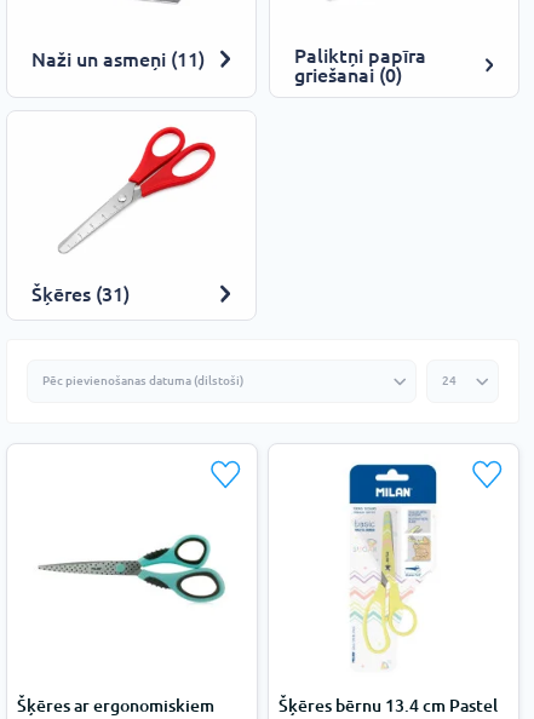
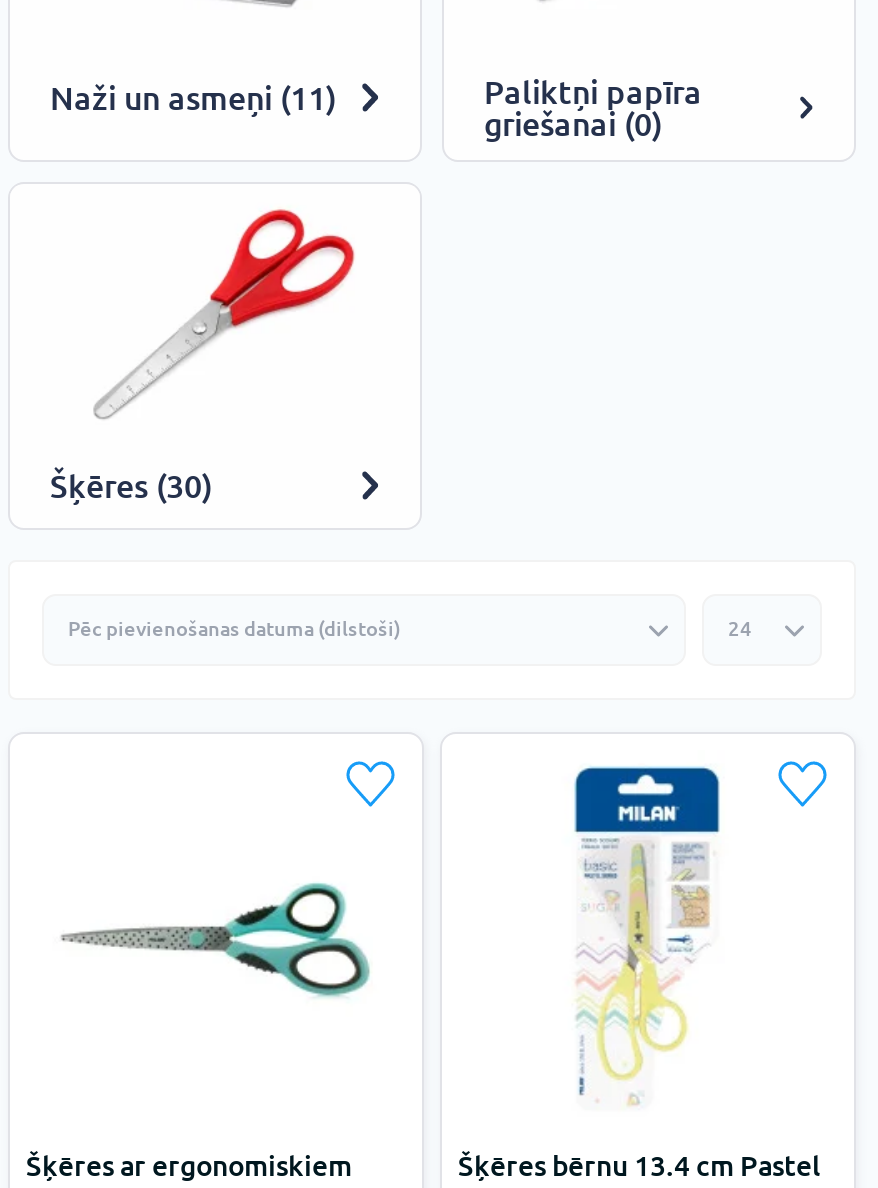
[31,283,130,305] Šķēres (31) -> [50,468,212,504] Šķēres (30)

